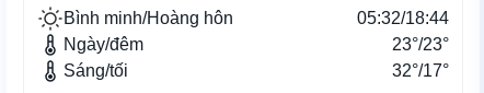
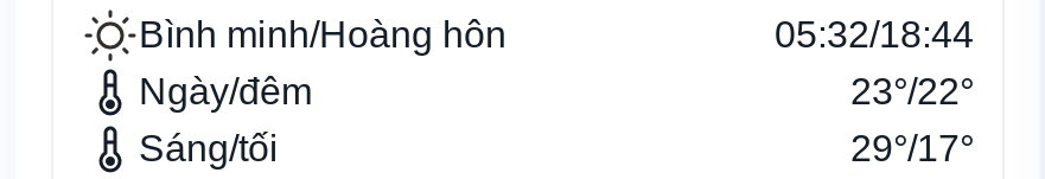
[392,35,449,54] 23°/23° -> [850,71,974,111] 23°/22°
[392,61,449,80] 32°/17° -> [850,128,974,168] 29°/17°

